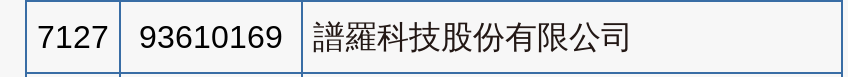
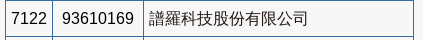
[37,20,633,54] 7127 93610169 譜羅科技股份有限公司 -> [11,10,309,27] 7122 93610169 譜羅科技股份有限公司

